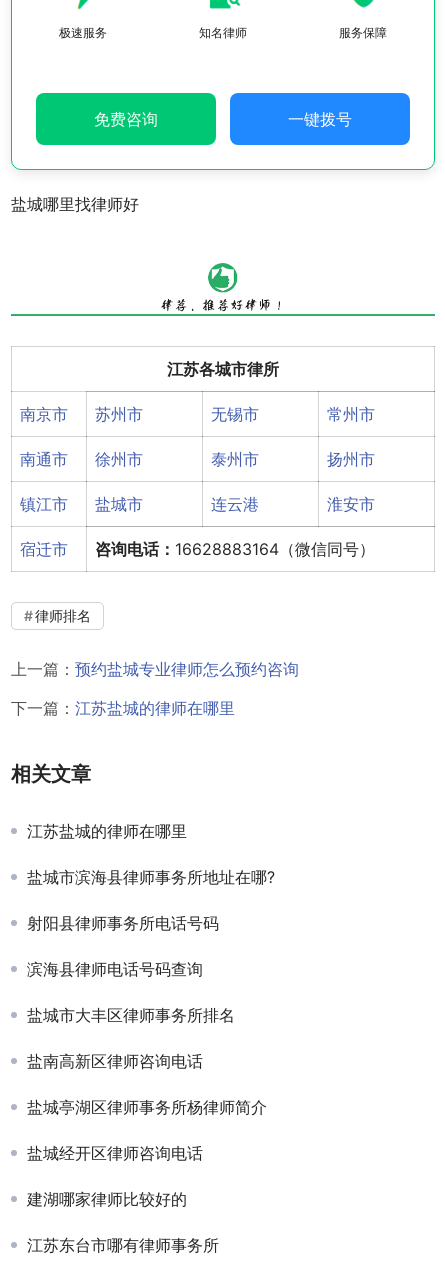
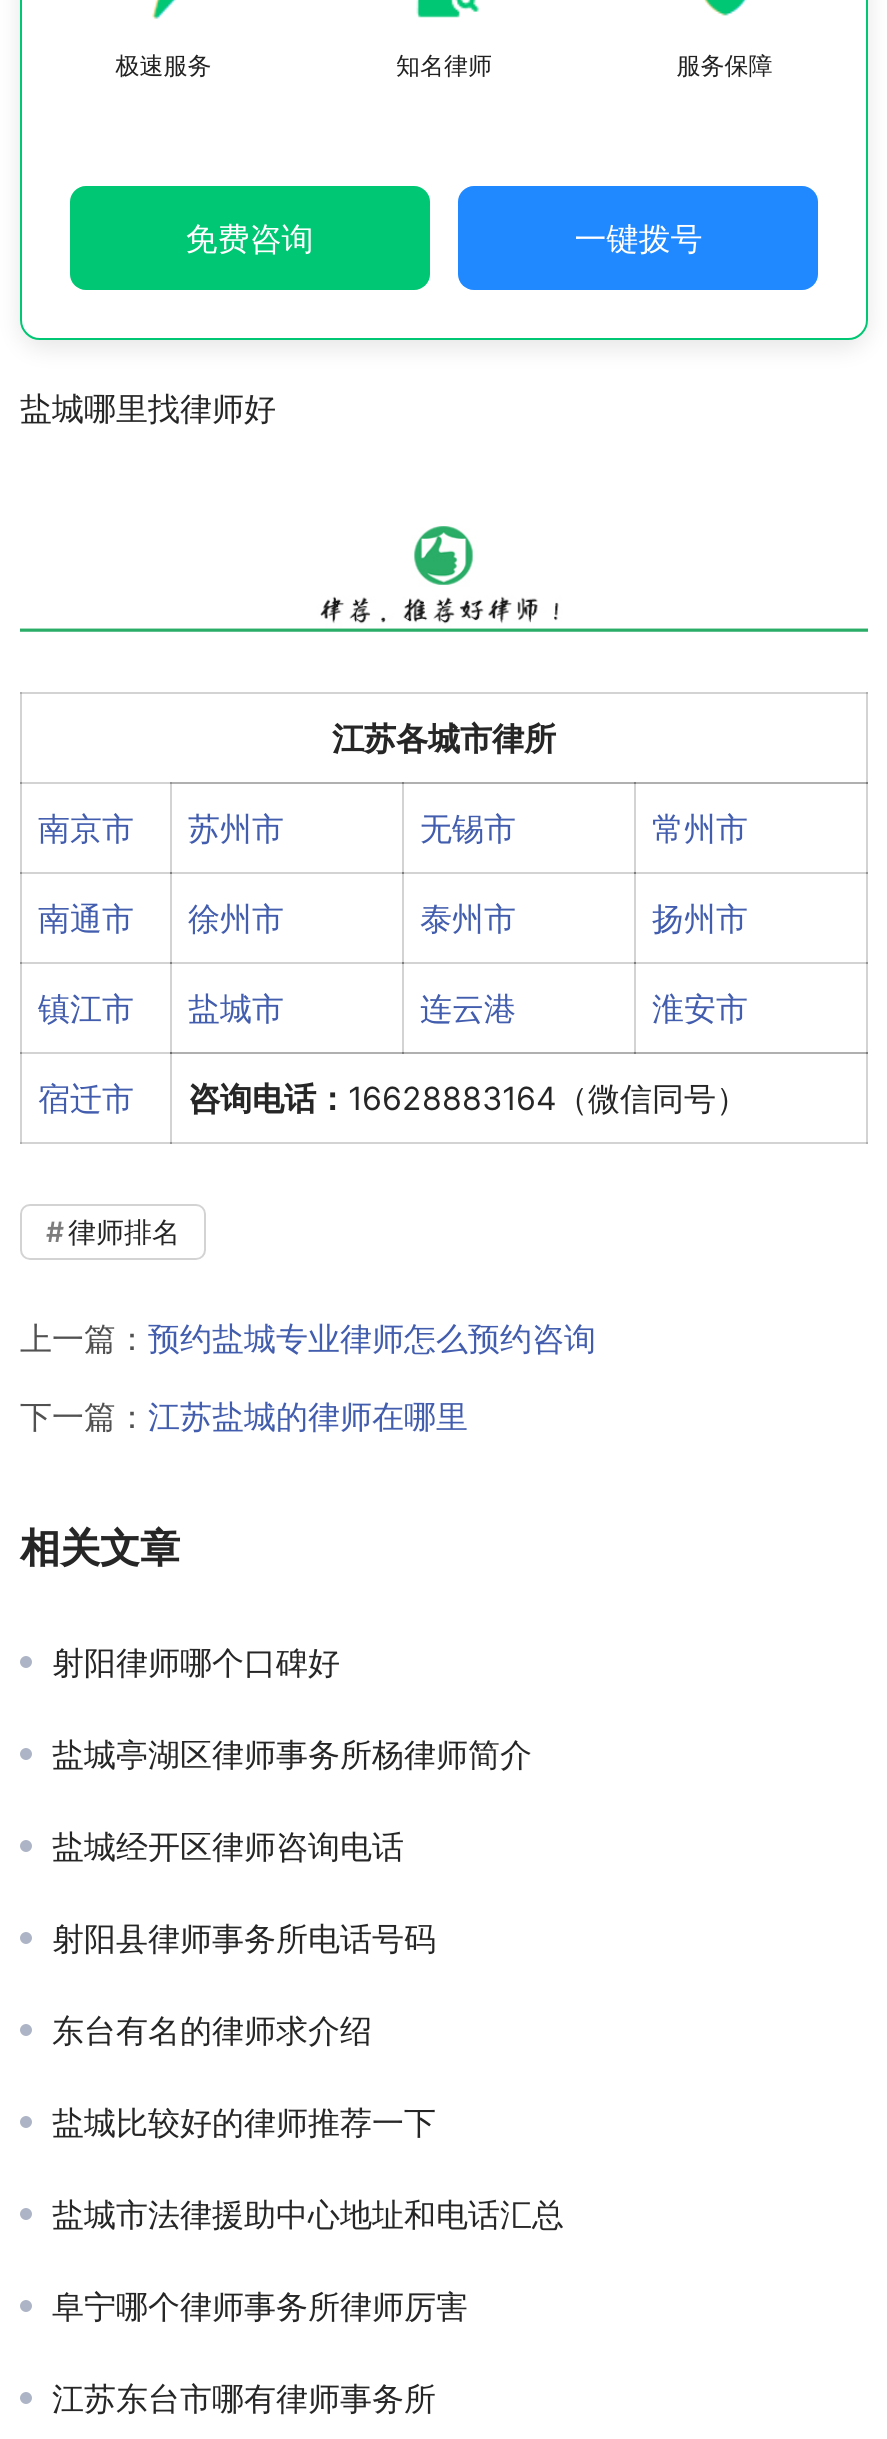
[27,820,275,1070] 江苏盐城的律师在哪里 | 盐城市滨海县律师事务所地址在哪? | 滨海县律师电话号码查询 | 盐城市大丰区律师事务所排名 | 盐南高新区律师咨询电话 -> [52,1641,340,1681] 射阳律师哪个口碑好
moved [27,912,219,932] -> [52,1917,436,1957]: 射阳县律师事务所电话号码
moved [27,1096,267,1162] -> [52,1733,532,1865]: 盐城亭湖区律师事务所杨律师简介 | 盐城经开区律师咨询电话
[27,1188,187,1208] 建湖哪家律师比较好的 -> [52,2009,564,2325] 东台有名的律师求介绍 | 盐城比较好的律师推荐一下 | 盐城市法律援助中心地址和电话汇总 | 阜宁哪个律师事务所律师厉害

